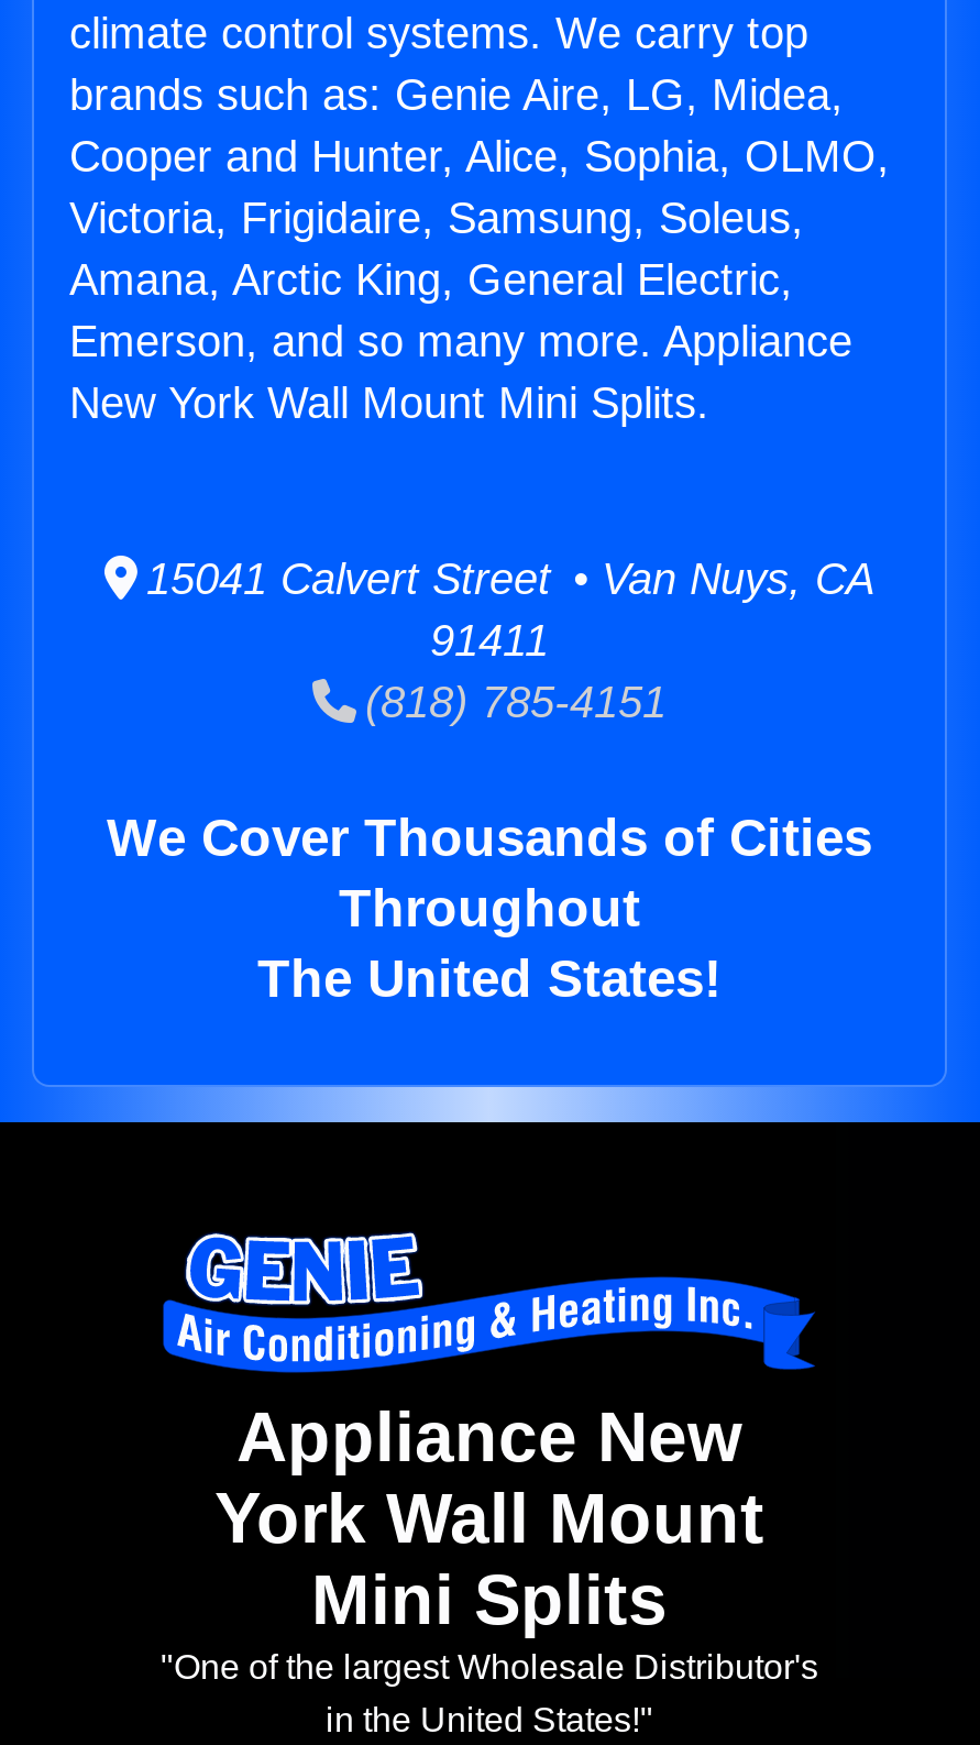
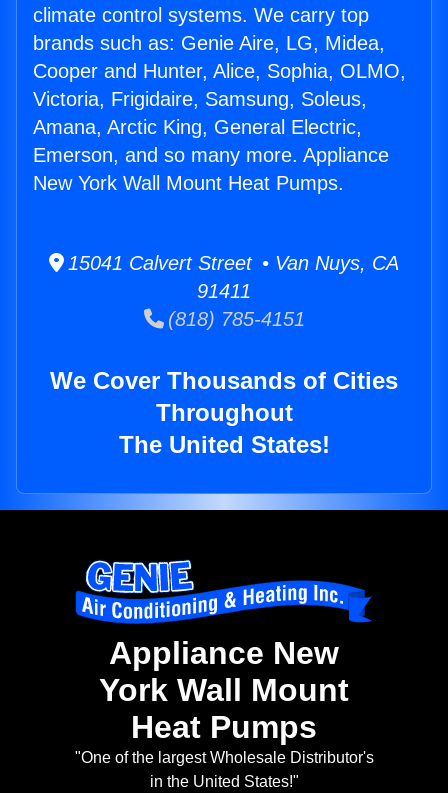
[69,379,709,427] New York Wall Mount Mini Splits. -> [33,172,344,194] New York Wall Mount Heat Pumps.
[311,1561,668,1640] Mini Splits -> [131,709,317,745] Heat Pumps

